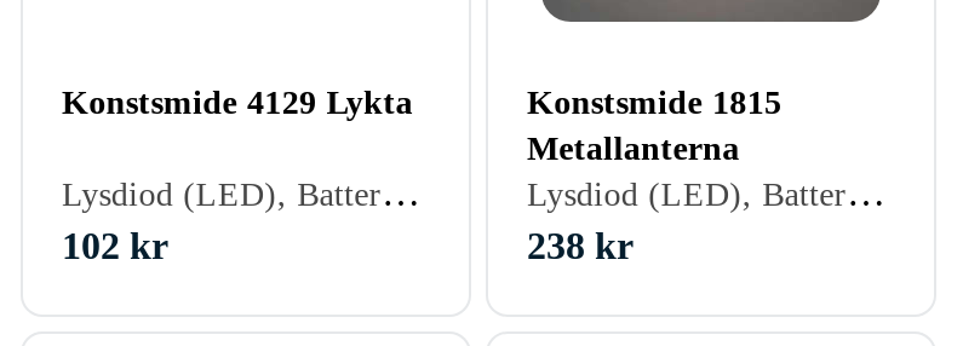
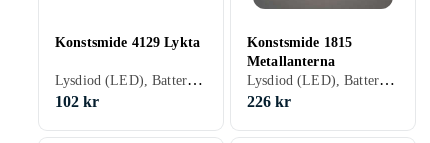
[527,225,634,266] 238 kr -> [247,93,291,110] 226 kr

